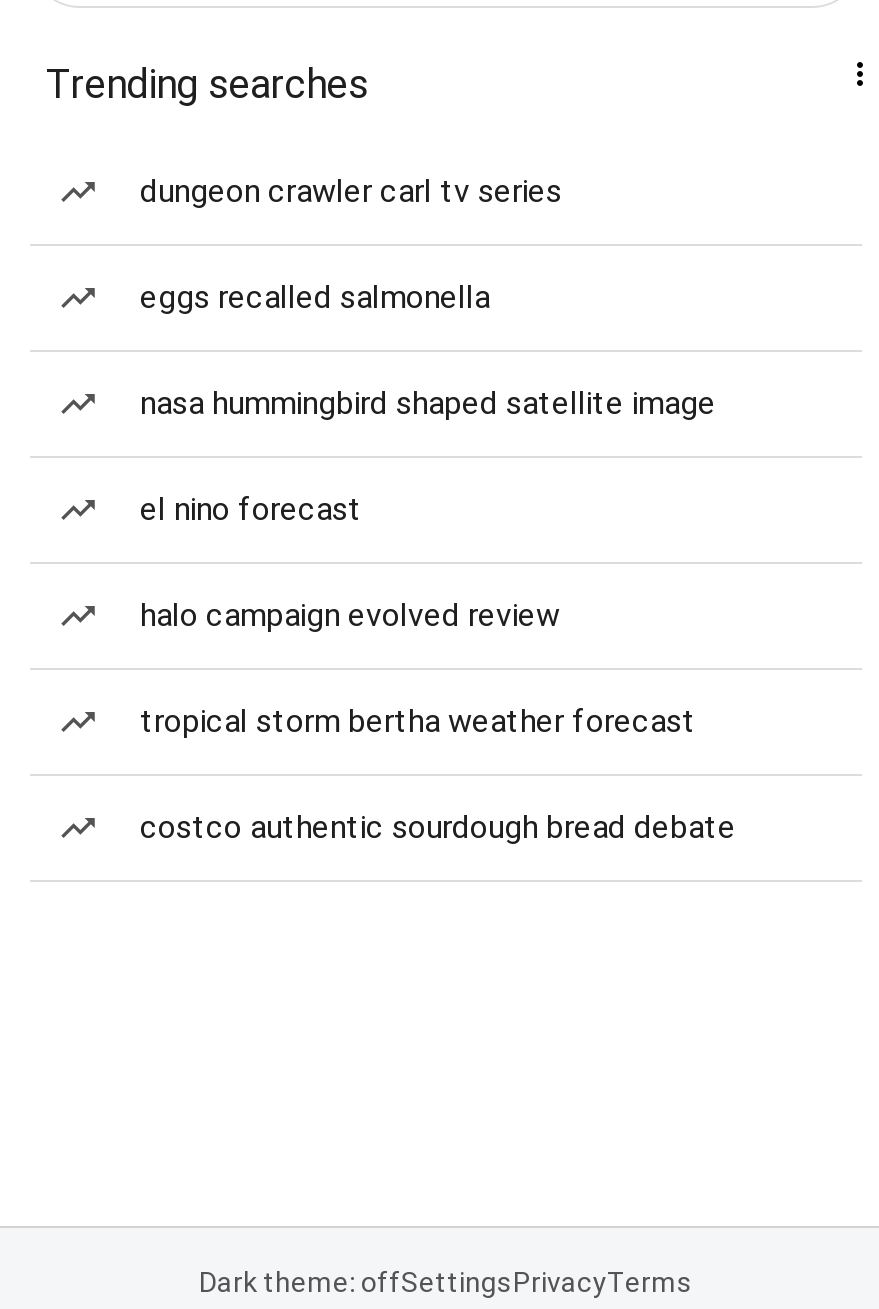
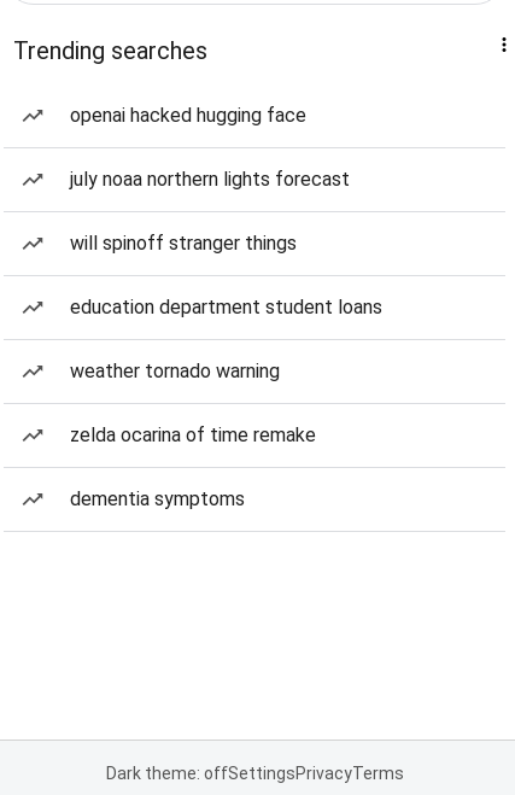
[140,172,562,210] dungeon crawler carl tv series -> [70,104,306,127] openai hacked hugging face
[140,278,490,316] eggs recalled salmonella -> [70,168,350,191] july noaa northern lights forecast
[140,384,716,422] nasa hummingbird shaped satellite image -> [70,232,297,255] will spinoff stranger things
[140,490,362,528] el nino forecast -> [70,296,382,318] education department student loans
[140,596,560,634] halo campaign evolved review -> [70,359,280,382] weather tornado warning
[140,702,696,740] tropical storm bertha weather forecast -> [70,423,316,446] zelda ocarina of time remake
[140,808,736,846] costco authentic sourdough bread debate -> [70,487,245,510] dementia symptoms

